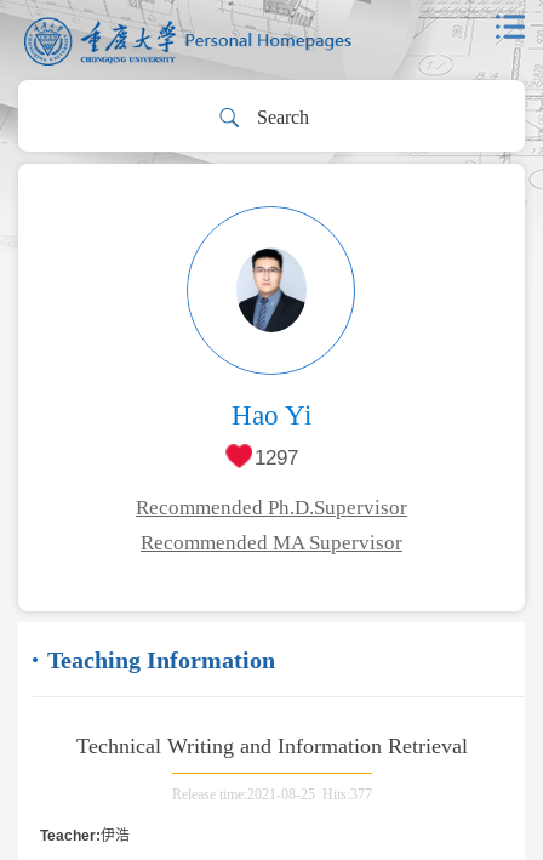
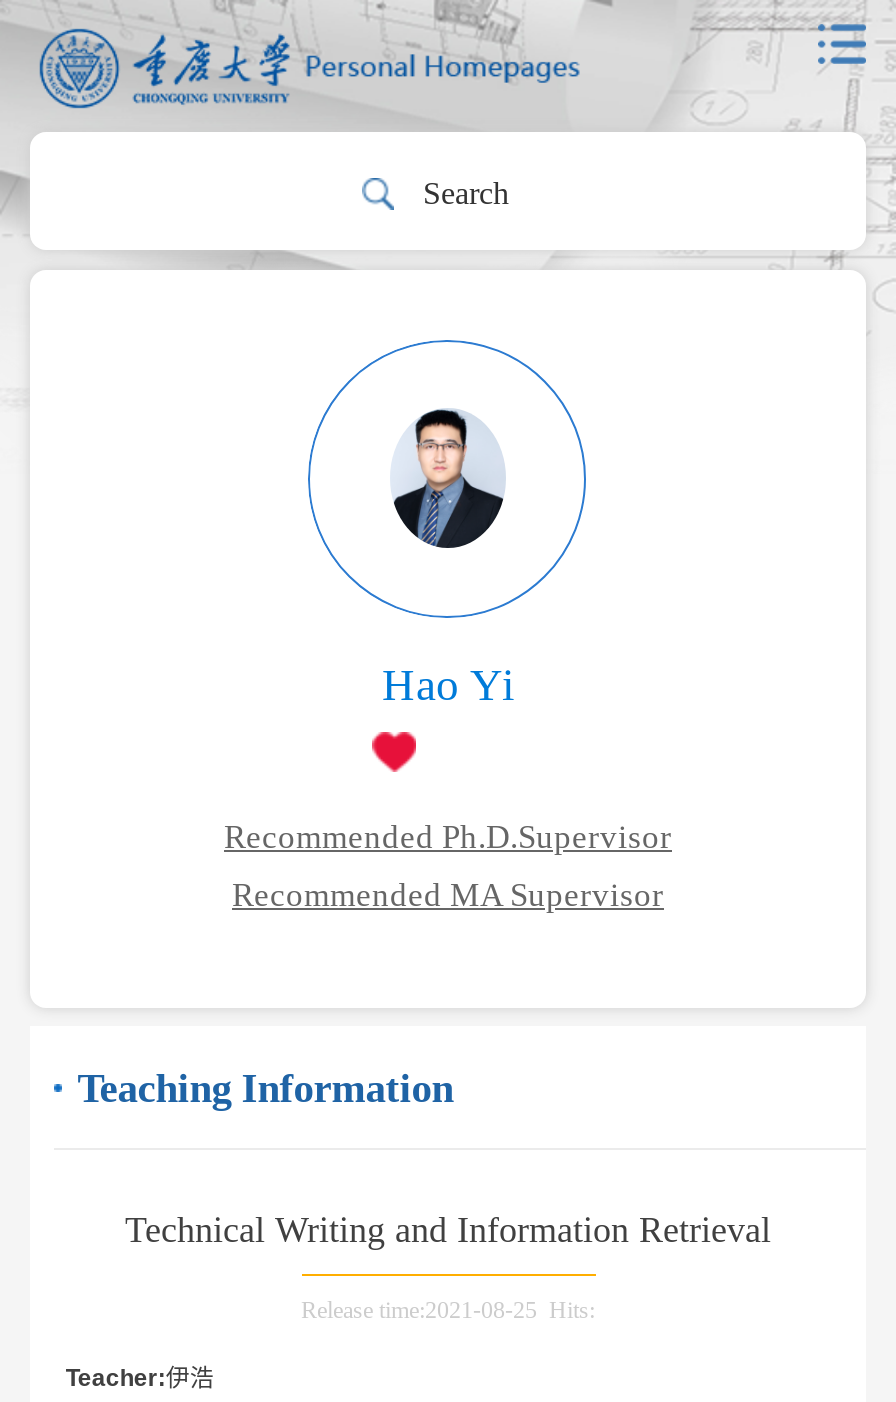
[254,446,298,469] 1297 -> none
[172,786,371,803] Release time:2021-08-25 Hits:377 -> [301,1296,595,1324] Release time:2021-08-25 Hits:

